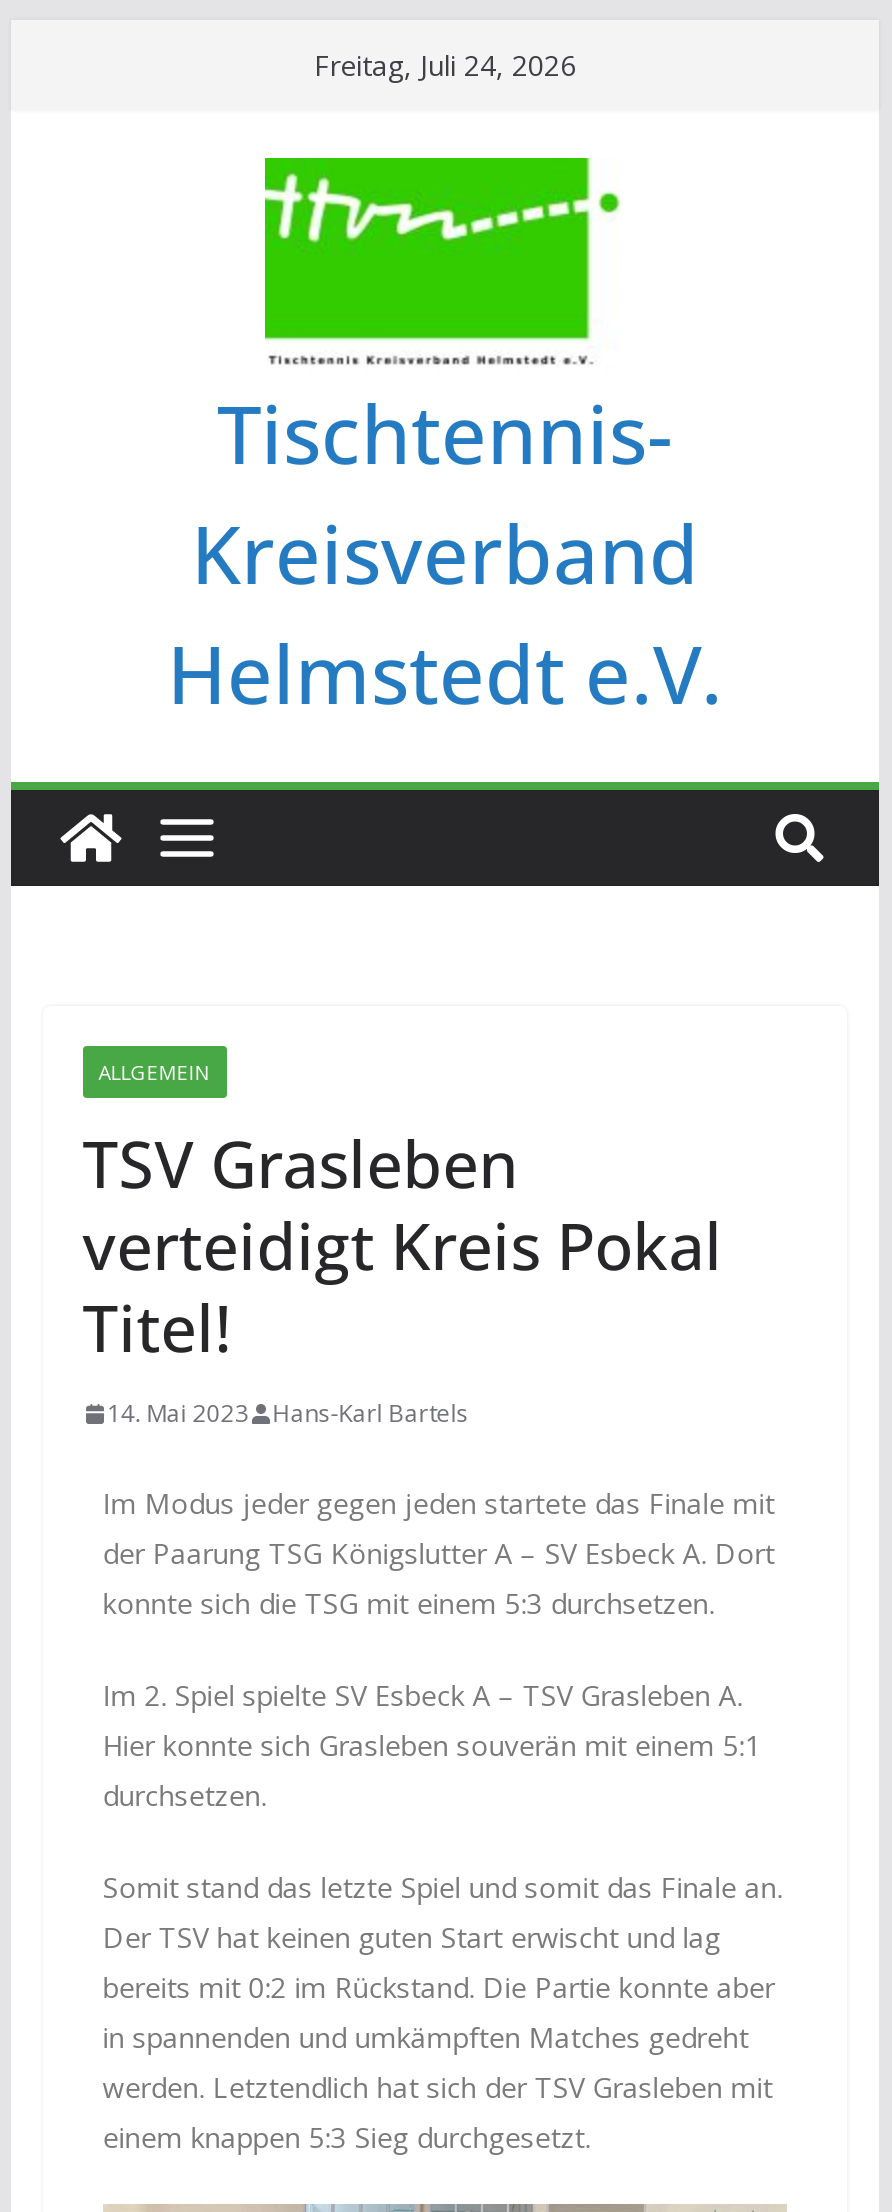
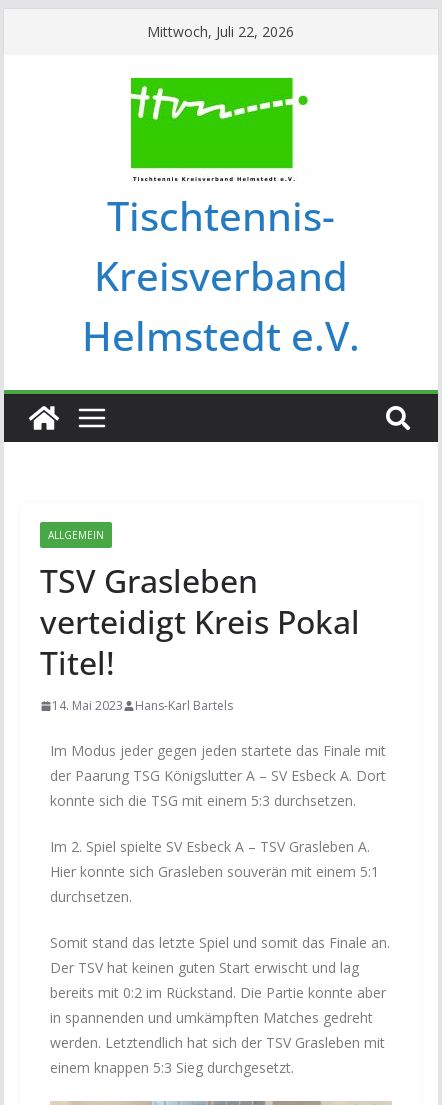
[314,46,576,84] Freitag, Juli 24, 2026 -> [147,22,294,41] Mittwoch, Juli 22, 2026

